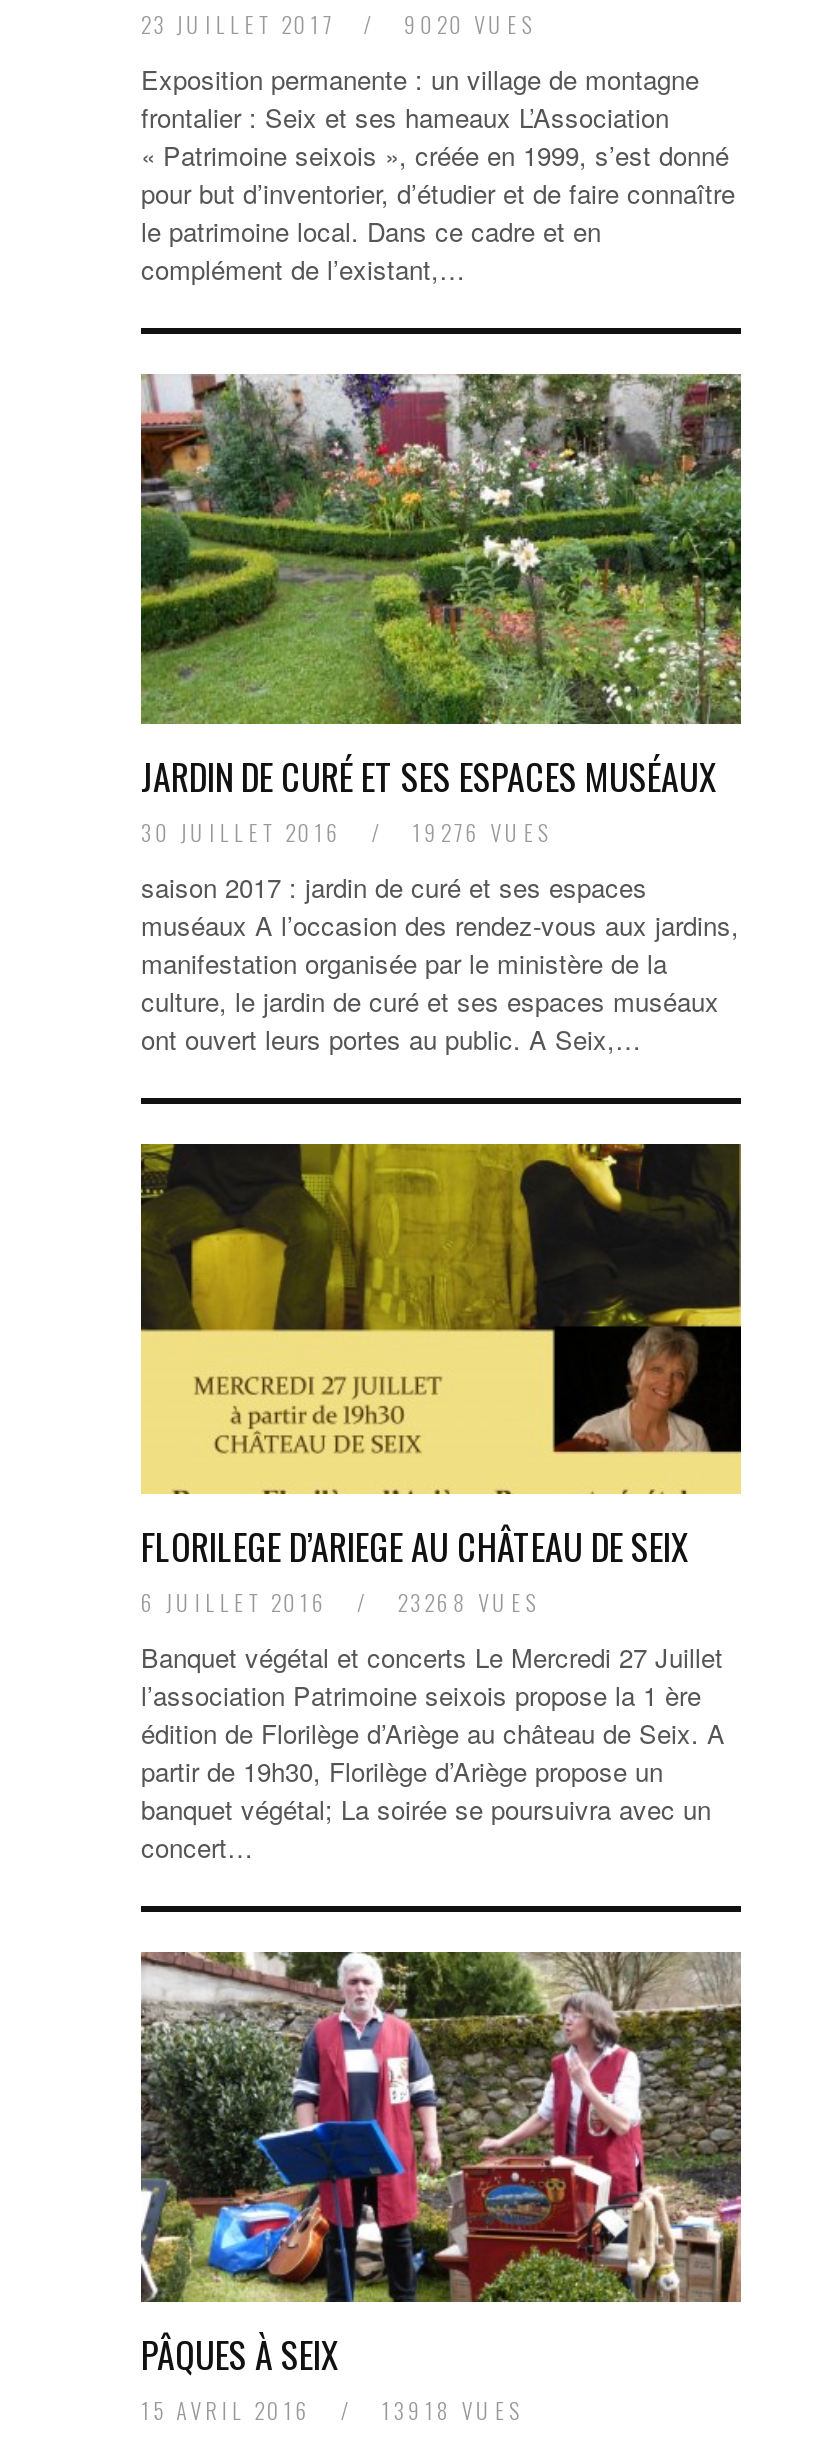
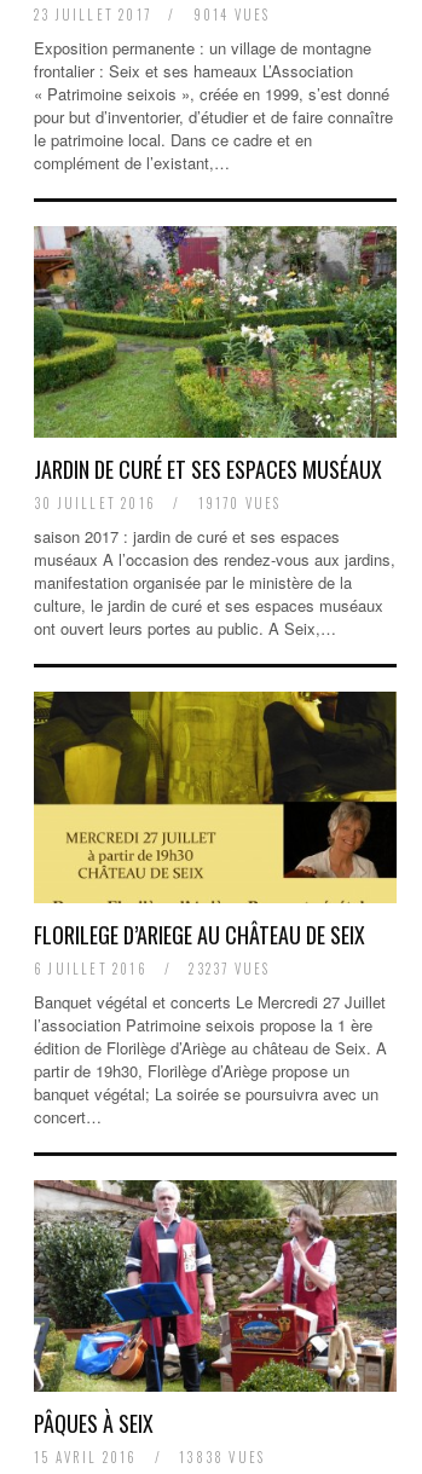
[396,8,534,40] 9020 VUES -> [188,5,270,24] 9014 VUES
[404,816,550,848] 19276 VUES -> [193,493,281,513] 19170 VUES
[389,1586,538,1618] 23268 VUES -> [184,959,270,978] 23237 VUES
[373,2394,521,2426] 13918 VUES -> [174,1447,265,1467] 13838 VUES

